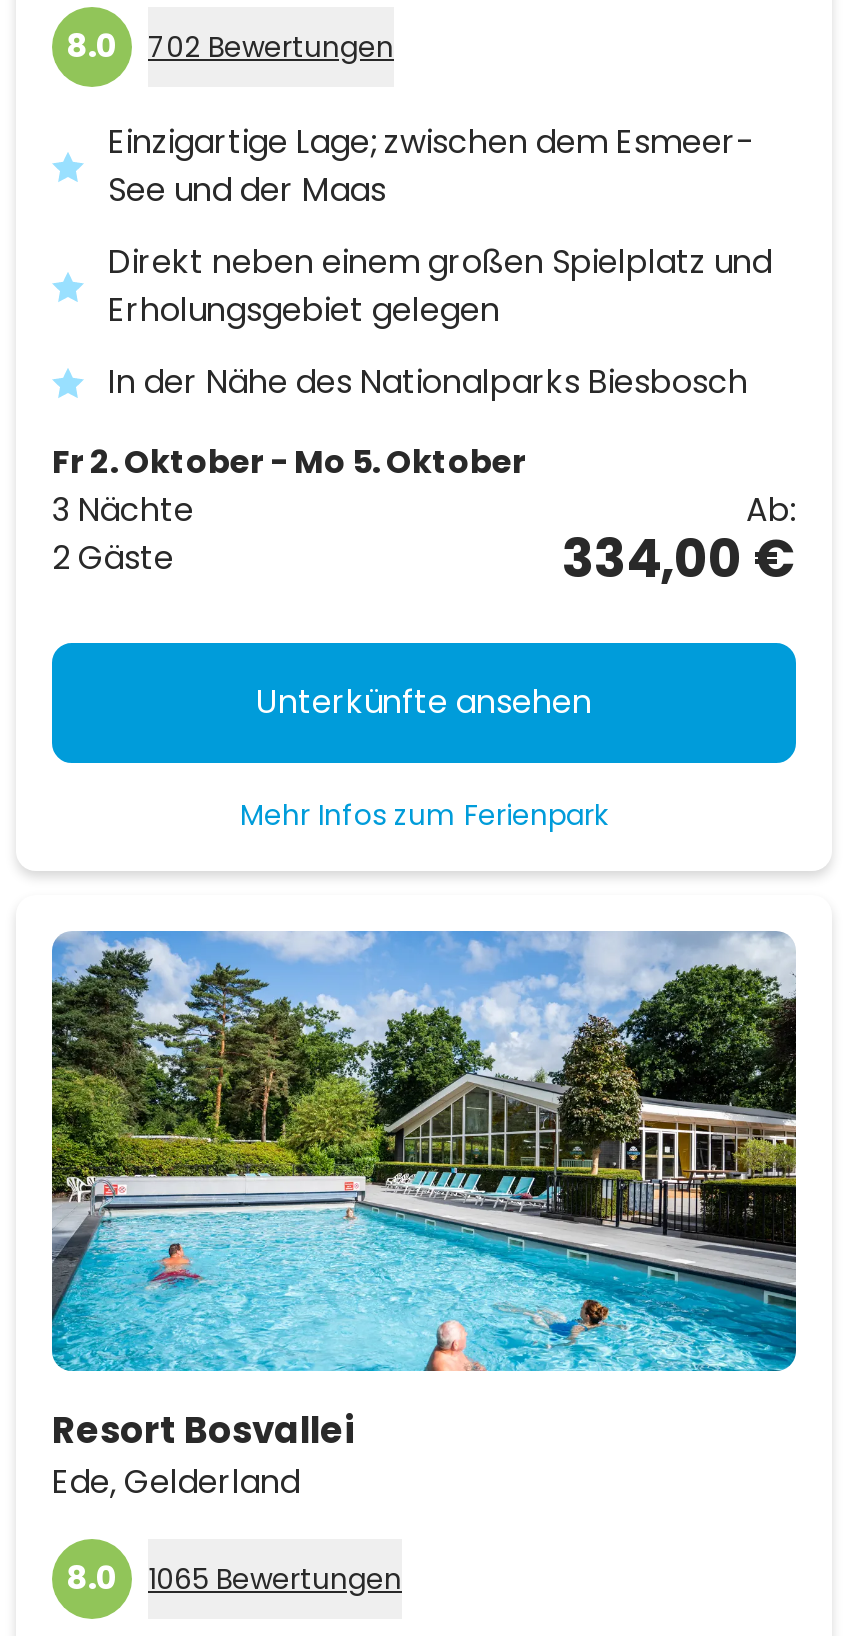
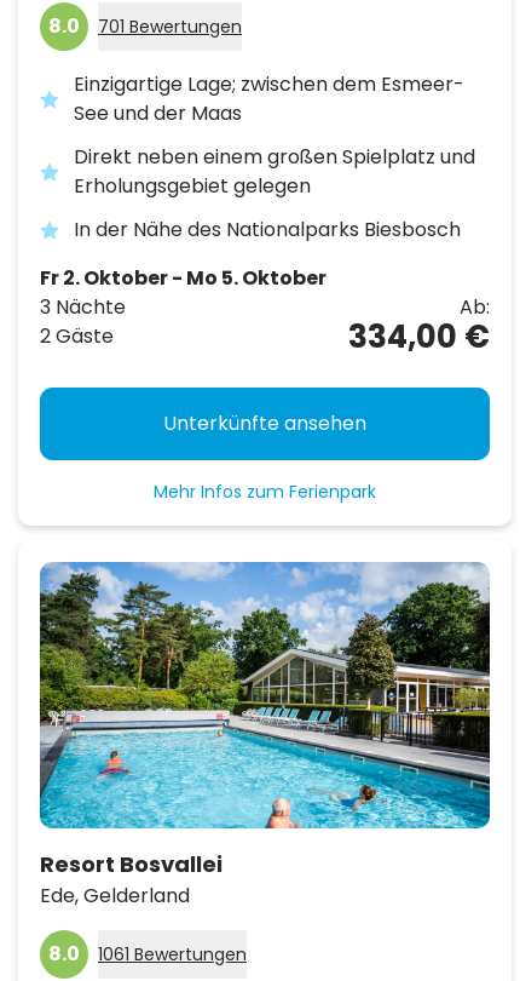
[66,22,394,68] 8.0 702 Bewertungen -> [48,12,242,39] 8.0 701 Bewertungen
[66,1554,402,1600] 8.0 1065 Bewertungen -> [48,939,247,967] 8.0 1061 Bewertungen

